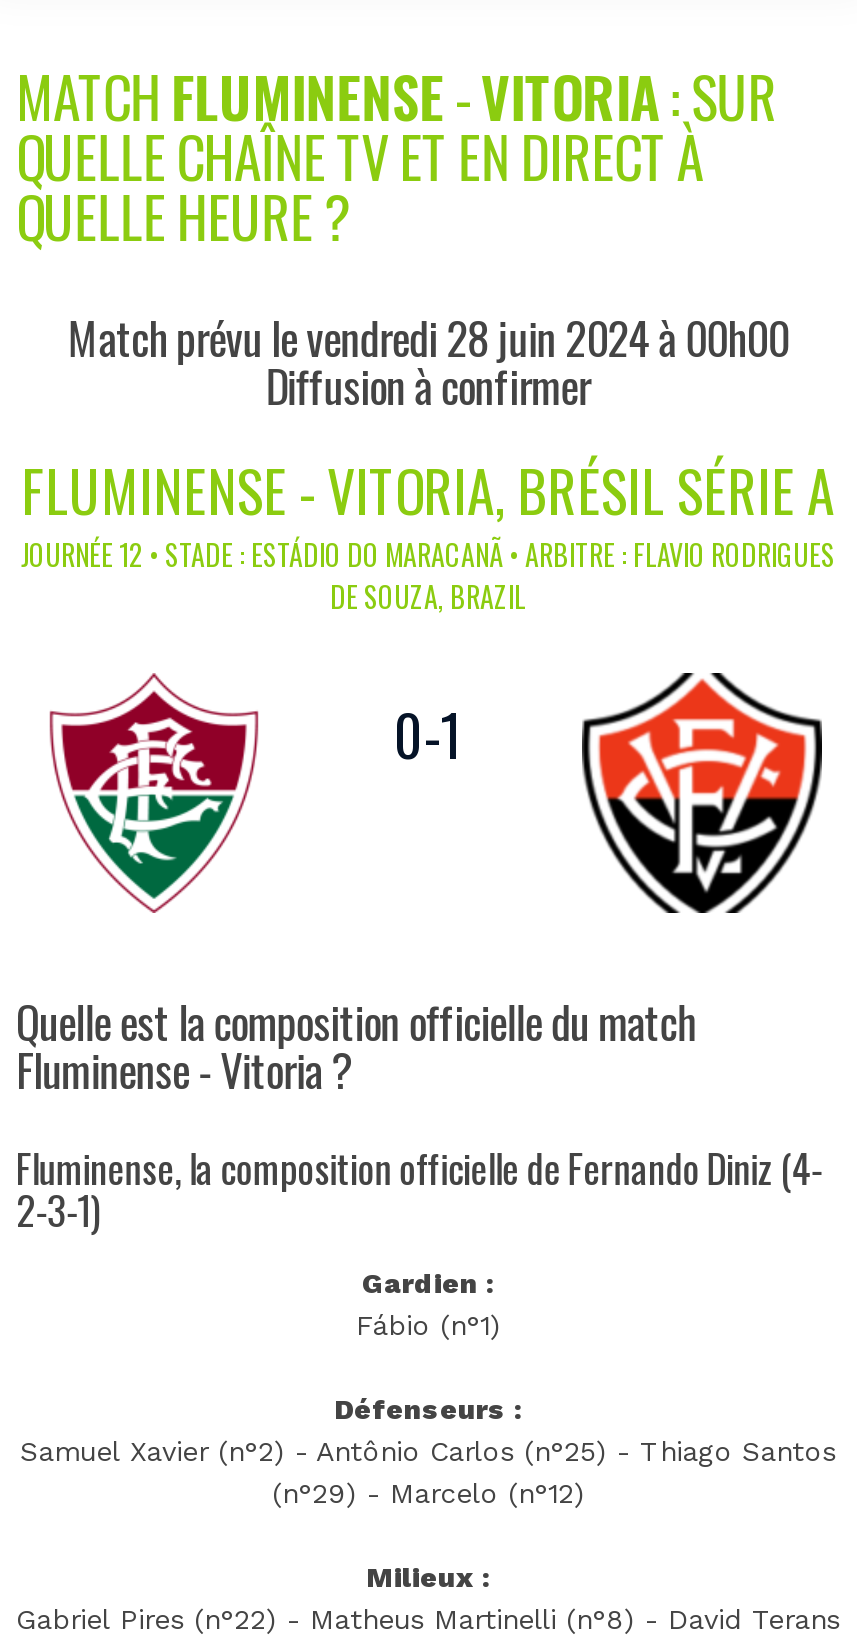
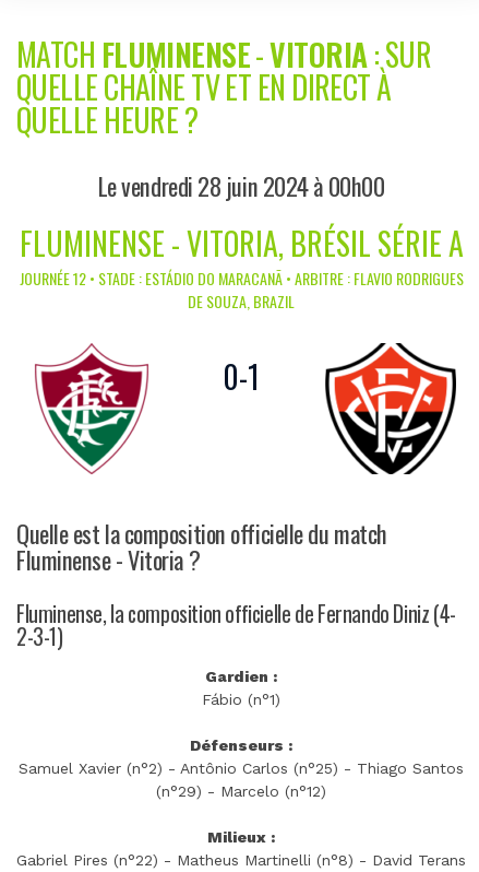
[68,304,788,418] Match prévu le vendredi 28 juin 2024 à 00h00 | Diffusion à confirmer -> [98,168,384,204] Le vendredi 28 juin 2024 à 00h00

